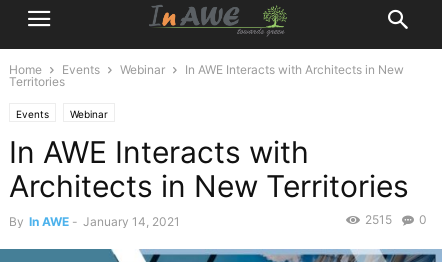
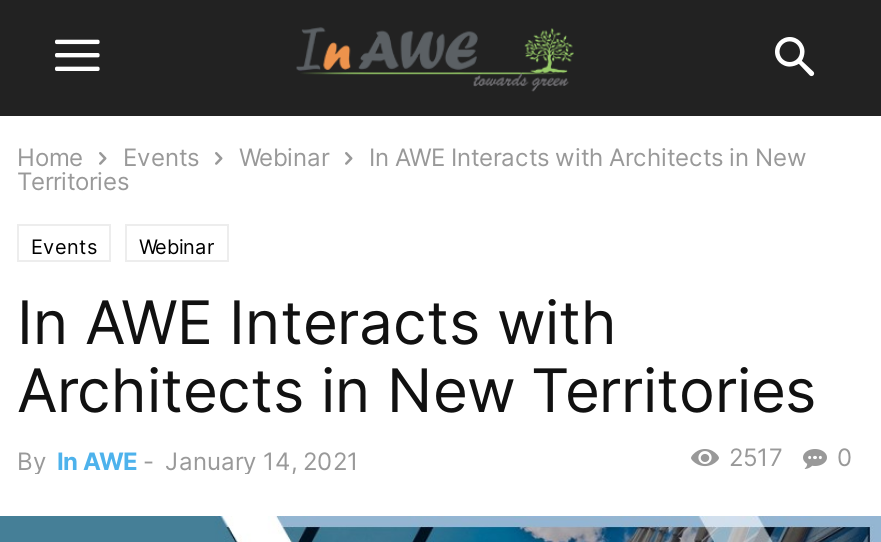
[365,212,427,227] 2515 0 -> [729,442,853,472] 2517 0

